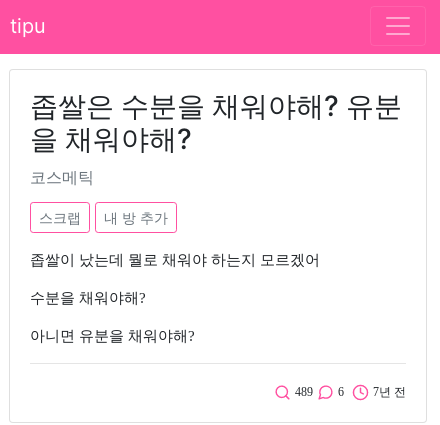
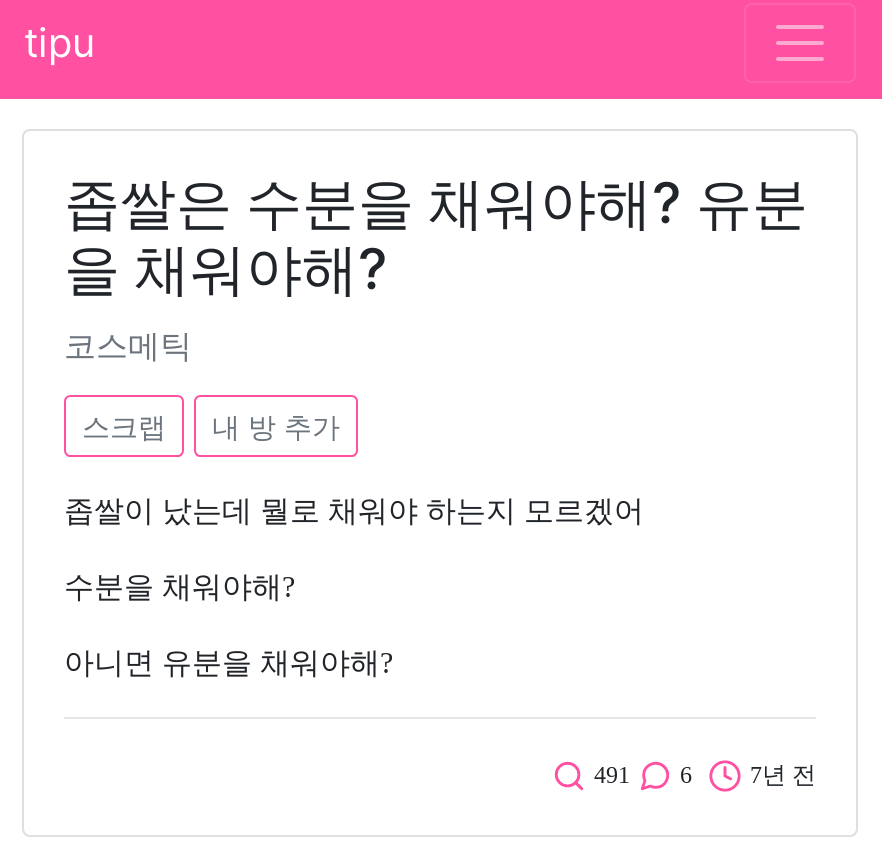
[295,385,344,399] 489 6 -> [594,761,692,789] 491 6

